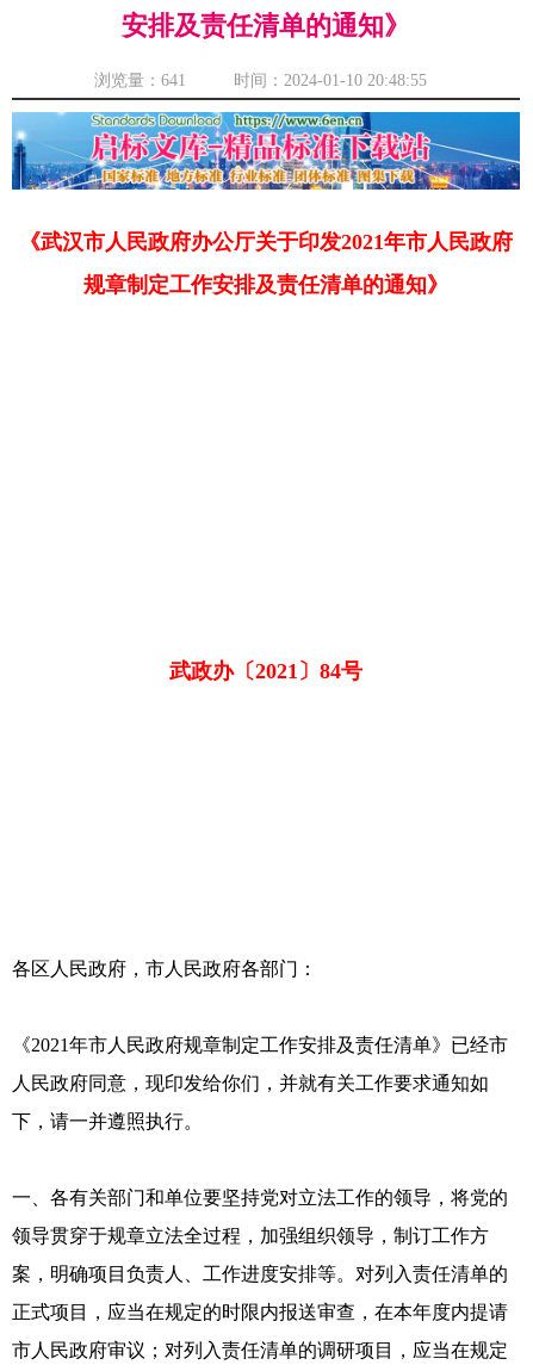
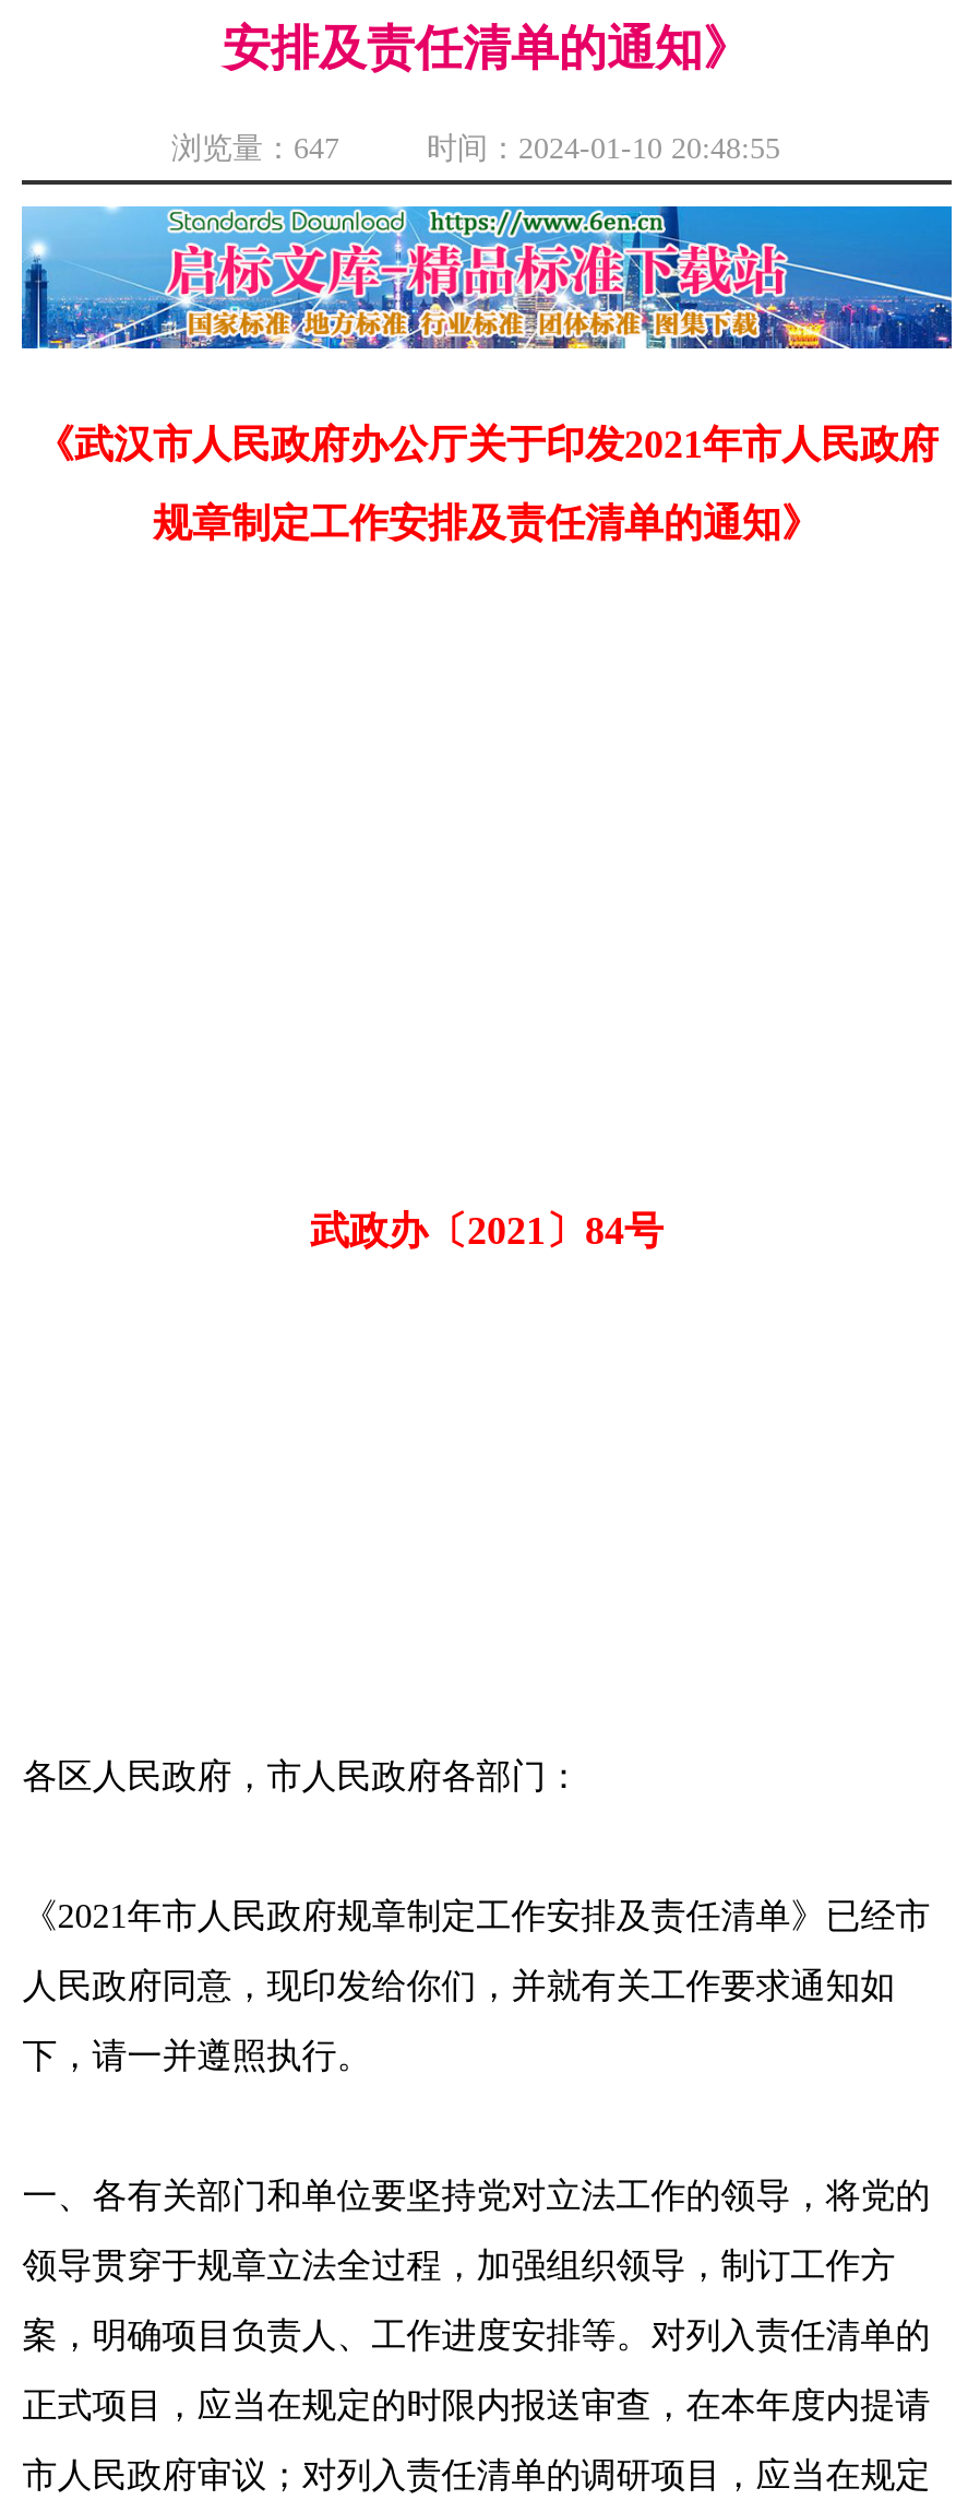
[94,72,426,89] 浏览量：641 时间：2024-01-10 20:48:55 -> [171,132,780,165] 浏览量：647 时间：2024-01-10 20:48:55

